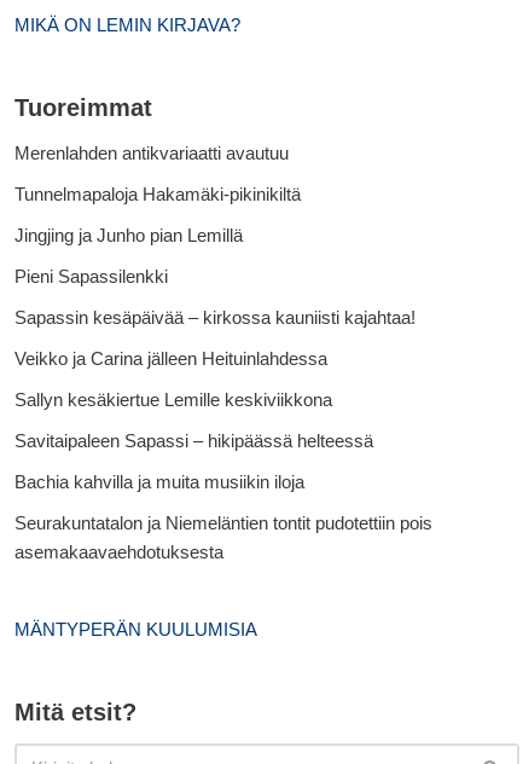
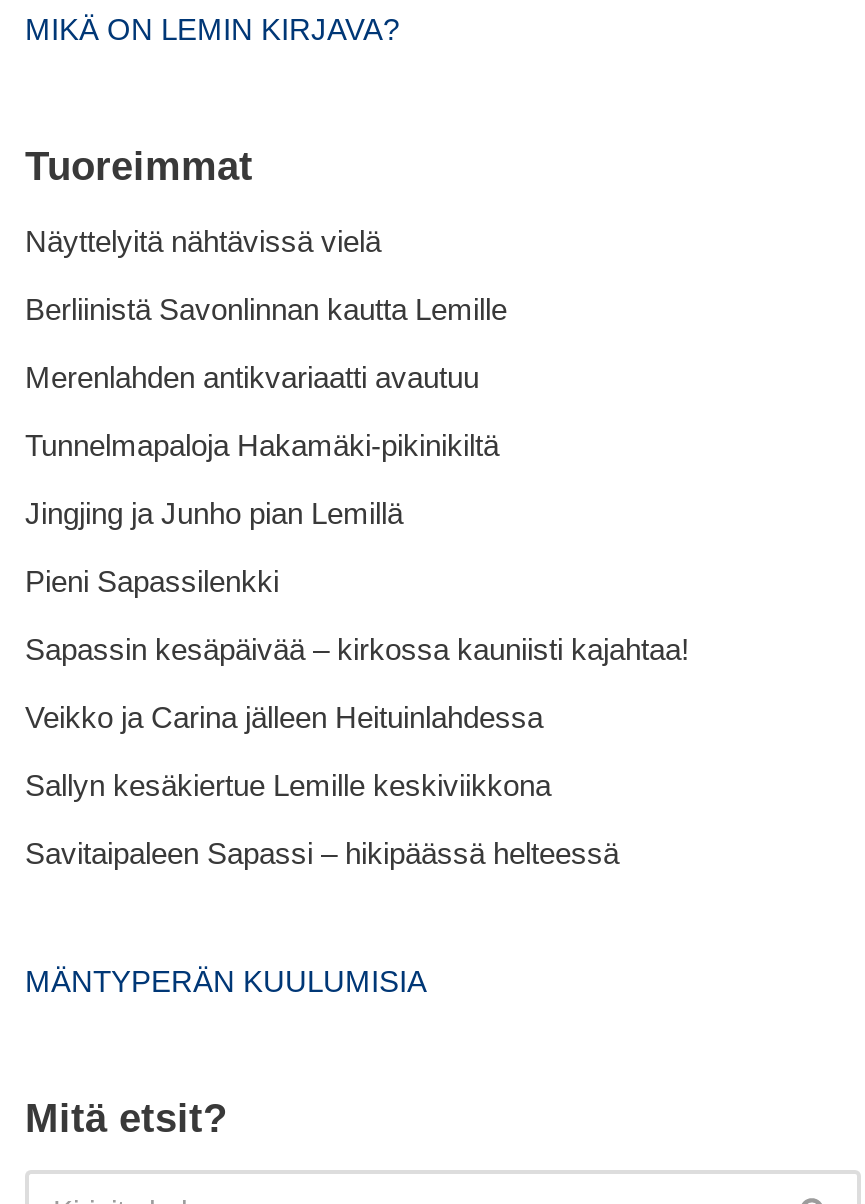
none -> [25,224,507,326] Näyttelyitä nähtävissä vielä | Berliinistä Savonlinnan kautta Lemille
moved [14,143,416,451] -> [25,360,689,870]: Merenlahden antikvariaatti avautuu | Tunnelmapaloja Hakamäki-pikinikiltä | Jingjing ja Junho pian Lemillä | Pieni Sapassilenkki | Sapassin kesäpäivää – kirkossa kauniisti kajahtaa! | Veikko ja Carina jälleen Heituinlahdessa | Sallyn kesäkiertue Lemille keskiviikkona | Savitaipaleen Sapassi – hikipäässä helteessä
[14,471,432,562] Bachia kahvilla ja muita musiikin iloja | Seurakuntatalon ja Niemeläntien tontit pudotettiin pois | asemakaavaehdotuksesta -> none

